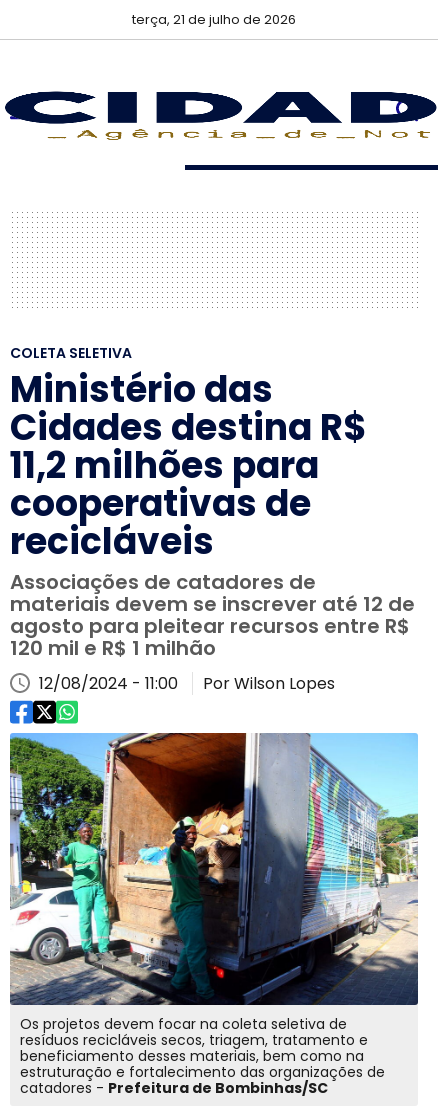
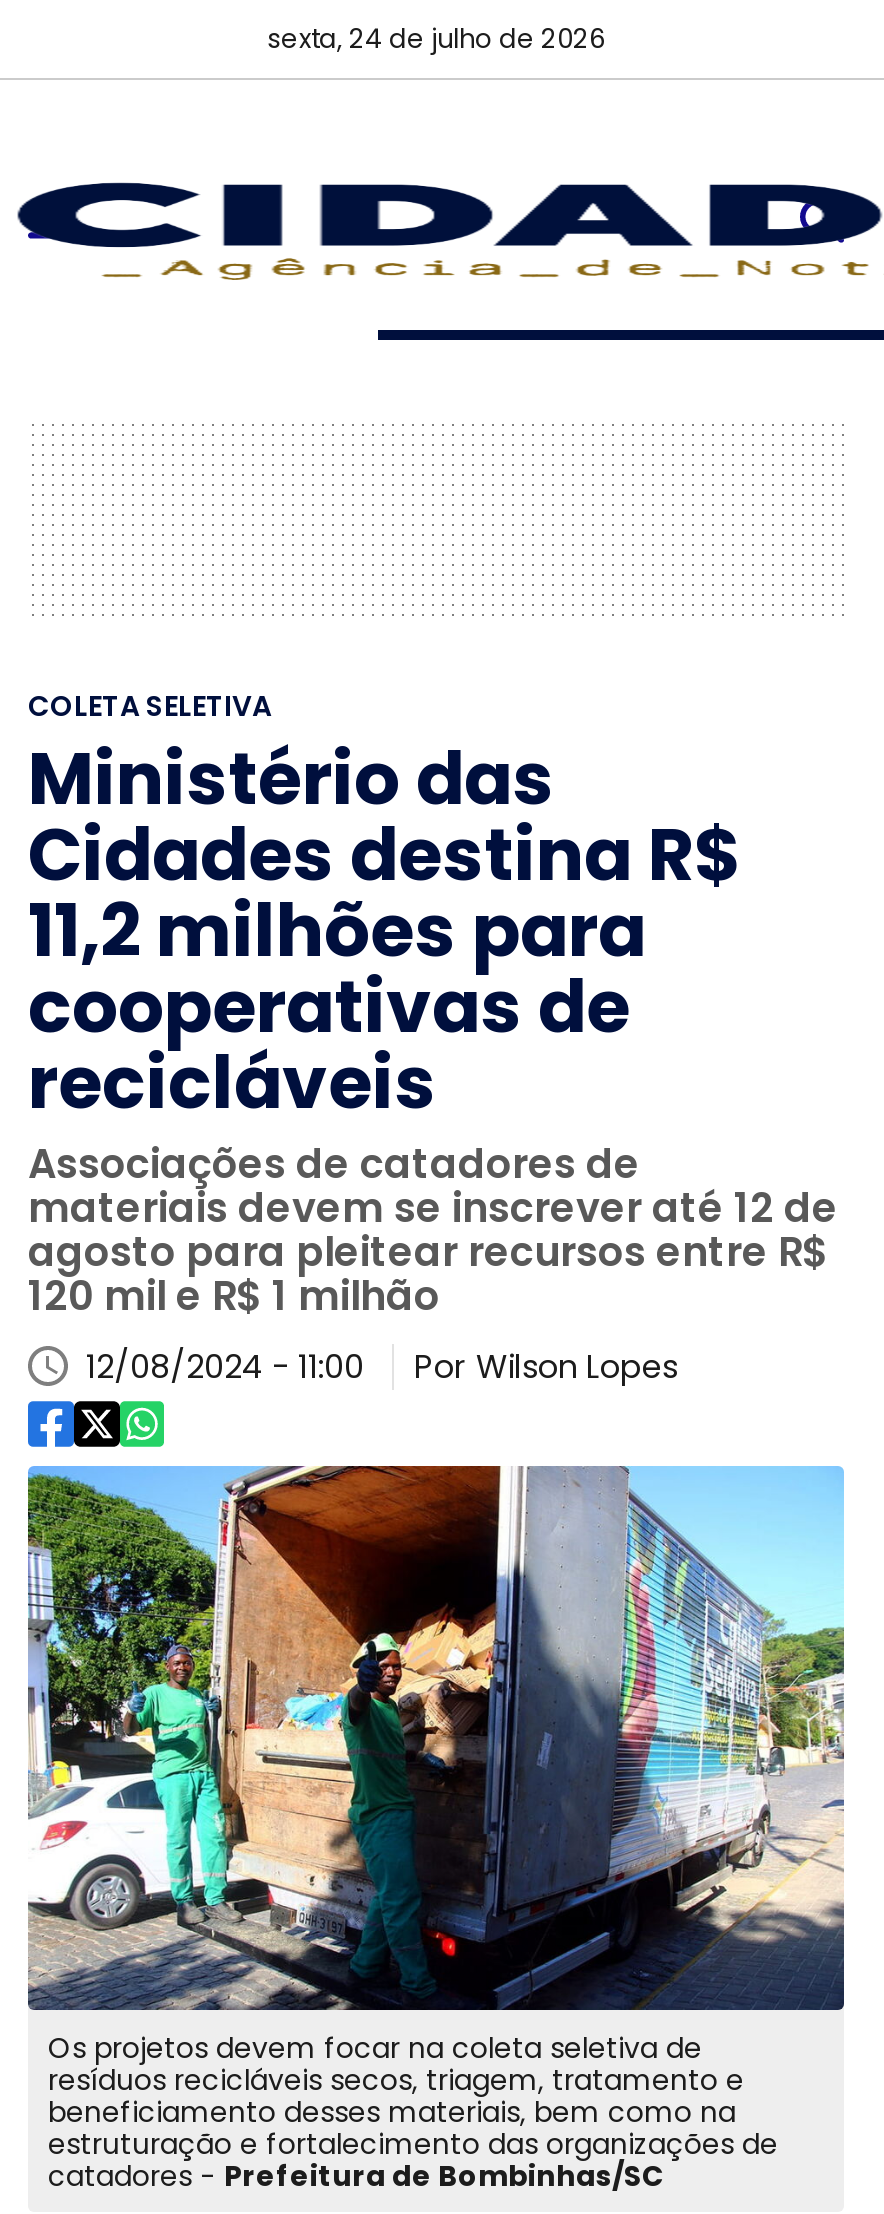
[132,10,296,29] terça, 21 de julho de 2026 -> [267,20,605,58] sexta, 24 de julho de 2026

